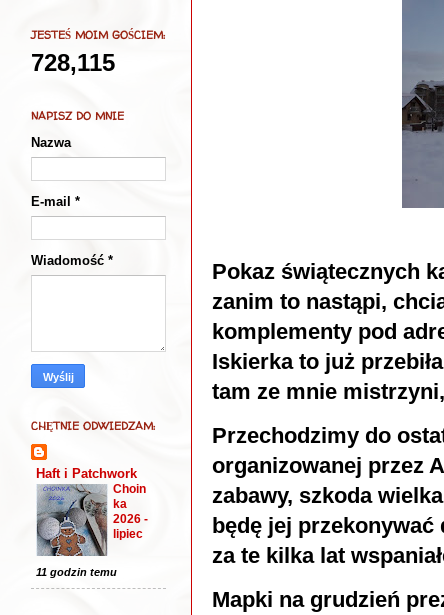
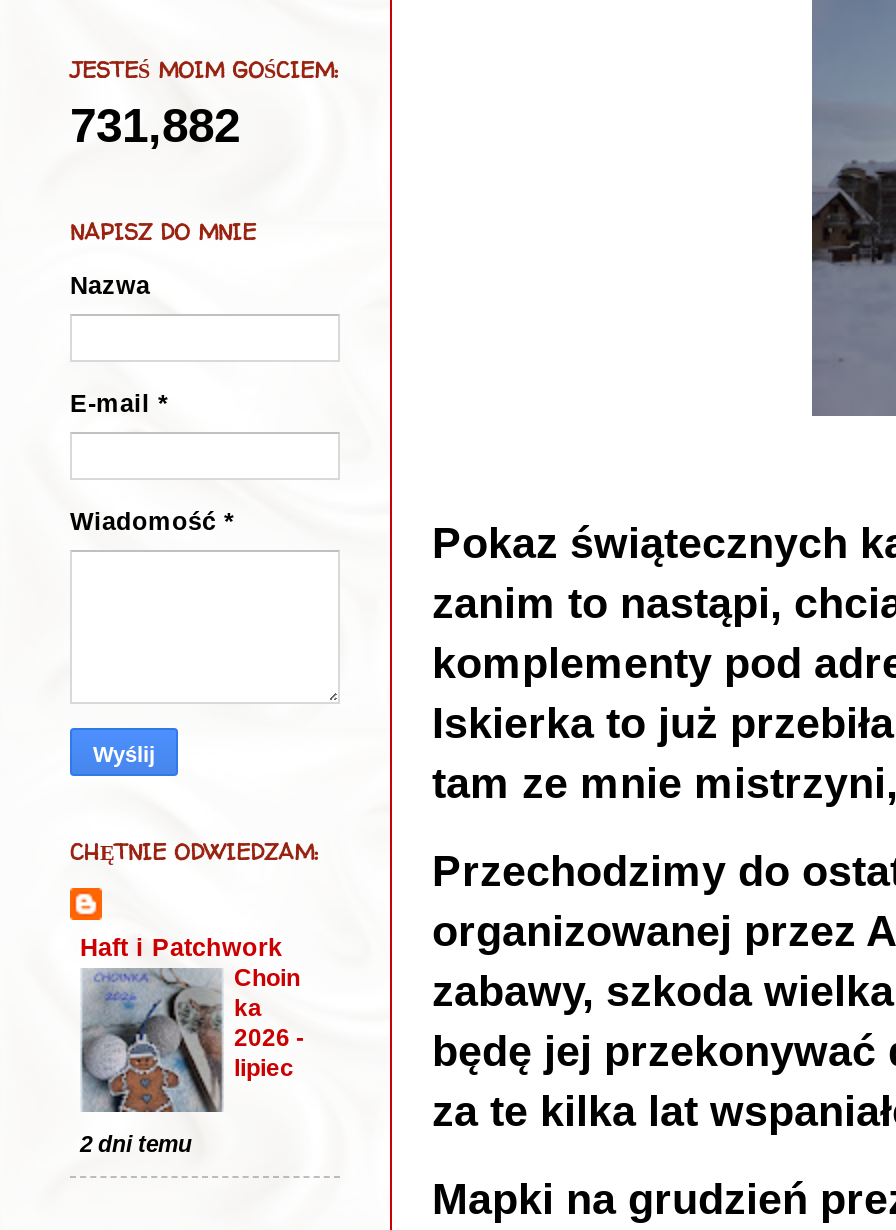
[31,49,115,76] 728,115 -> [70,98,240,152] 731,882
[36,566,117,578] 11 godzin temu -> [80,1132,192,1156] 2 dni temu

